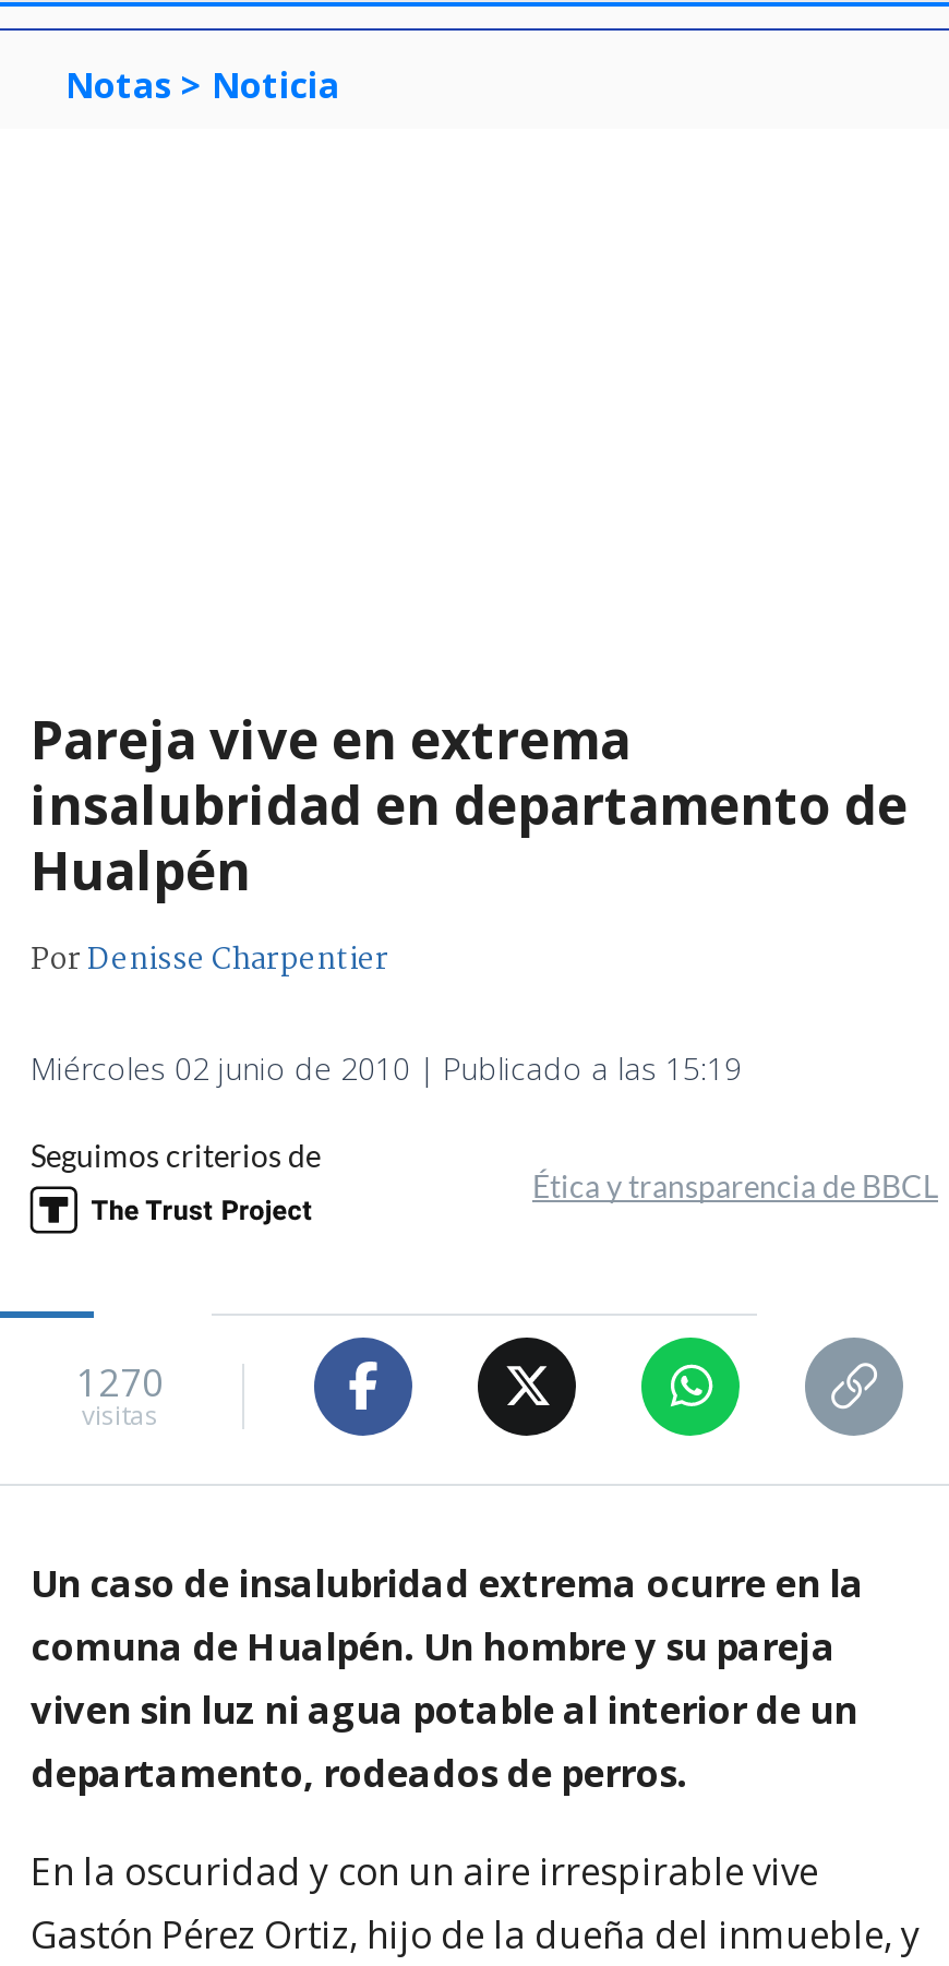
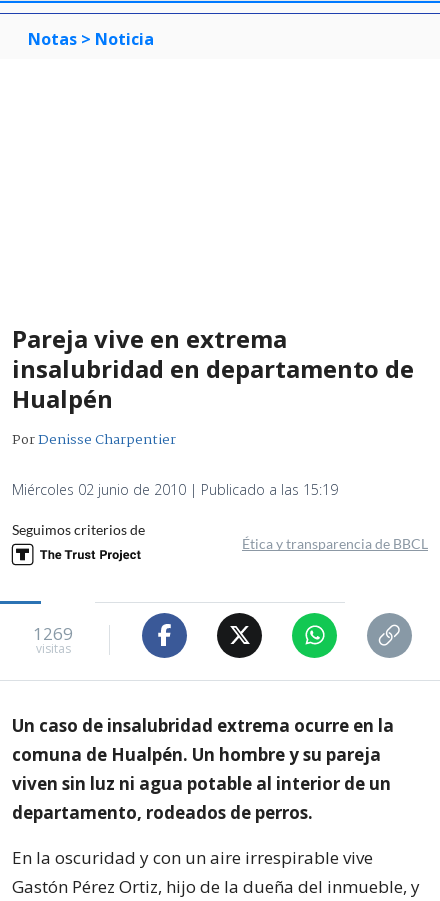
[76,1358,164,1408] 1270 -> [33,622,73,645] 1269

